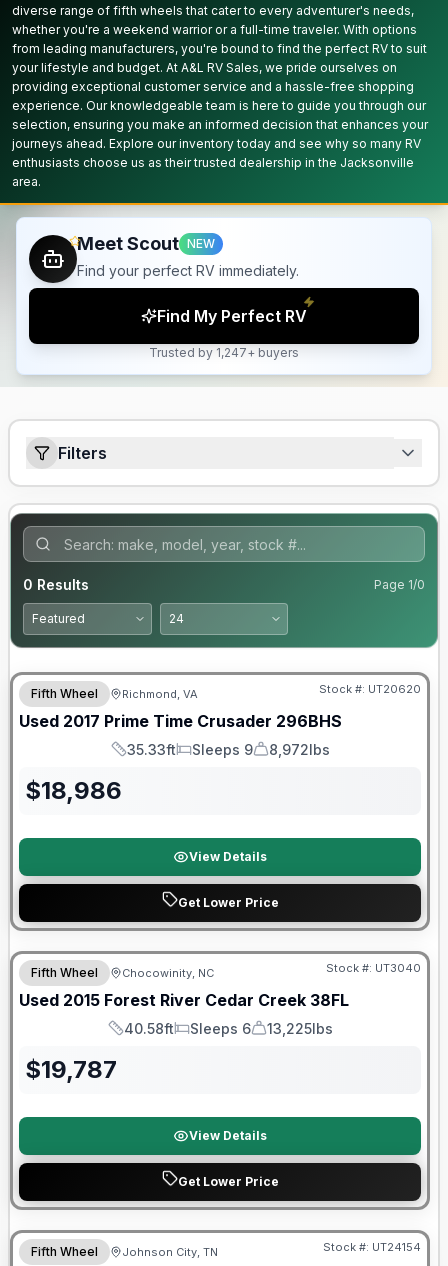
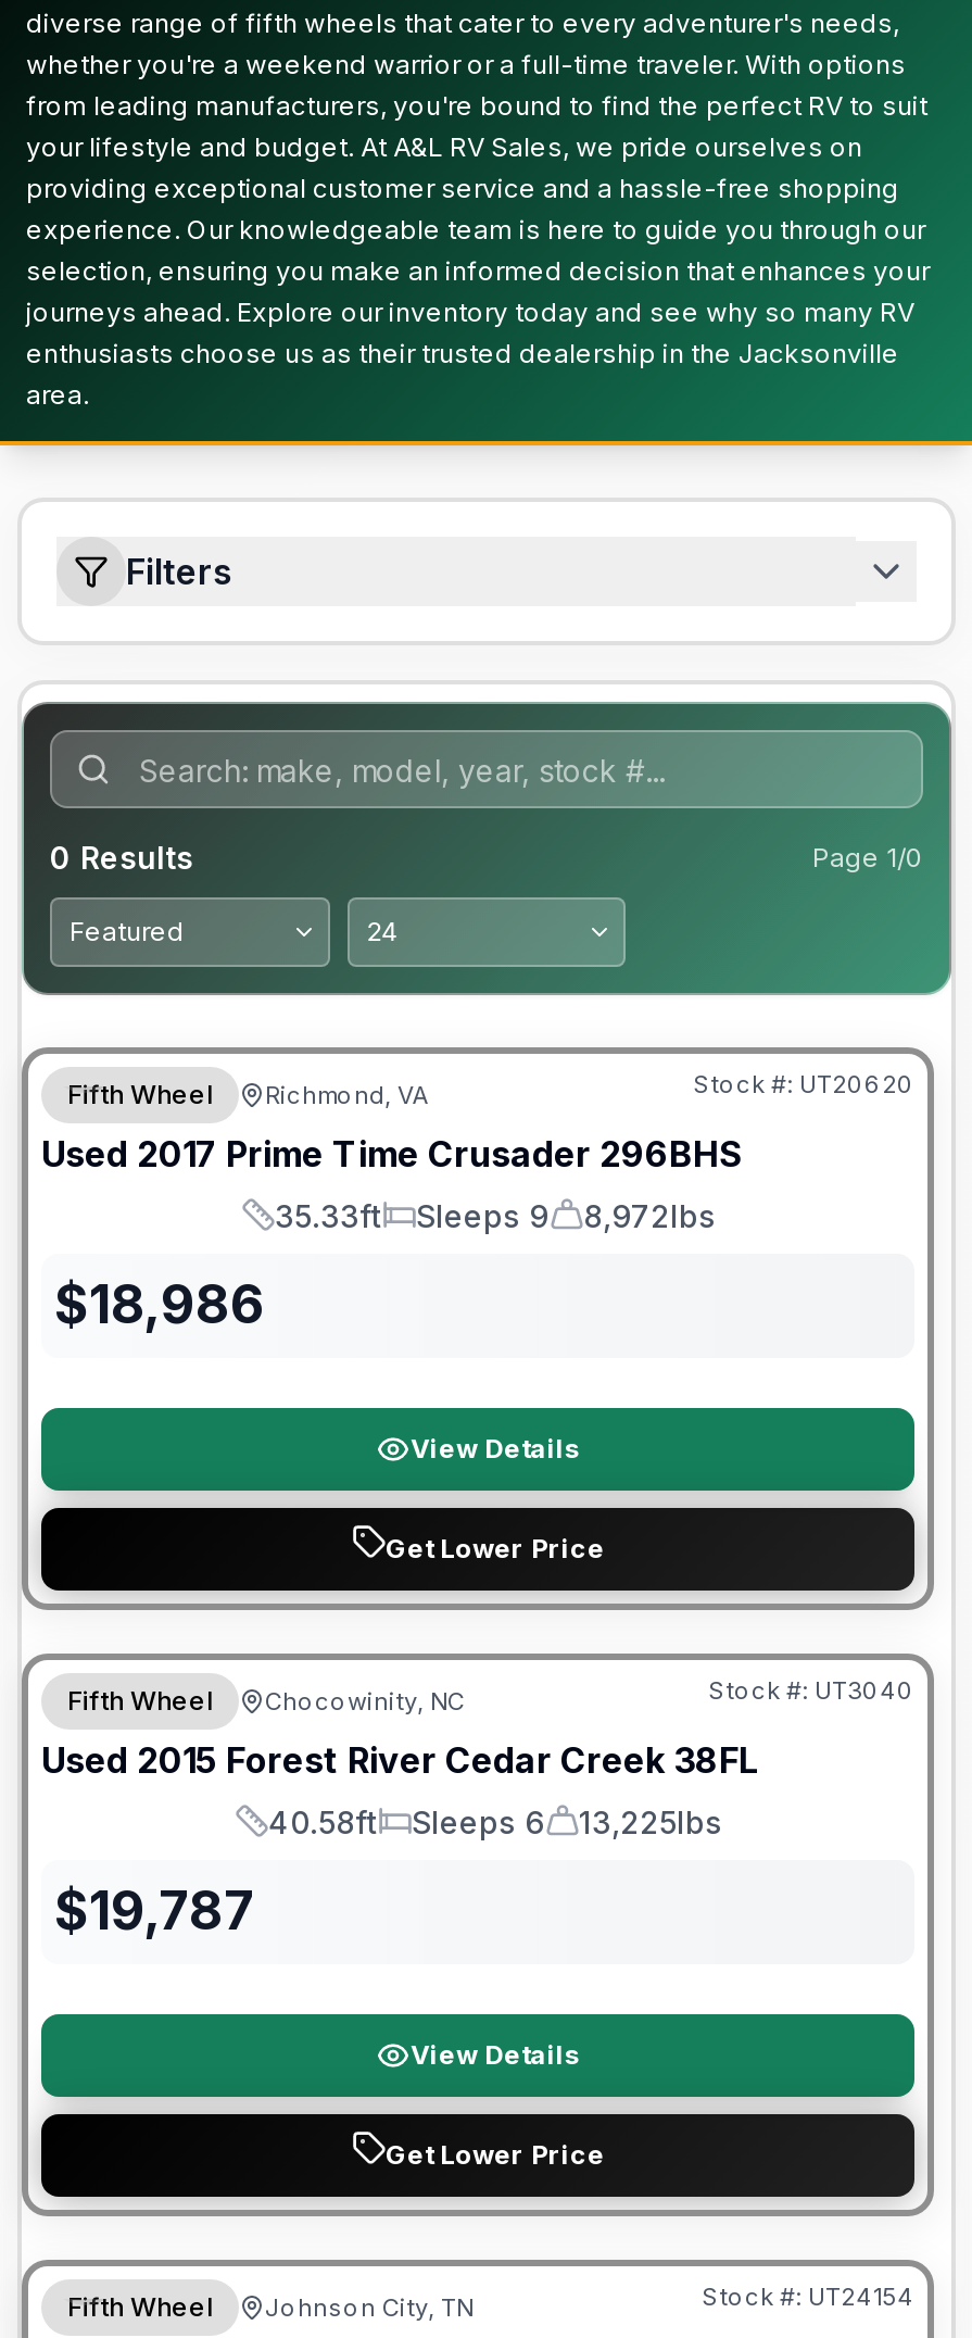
[3,205,438,396] [image] | Meet Scout NEW | Find your perfect RV immediately. | Find My Perfect RV | Trusted by 1,247+ buyers -> none

